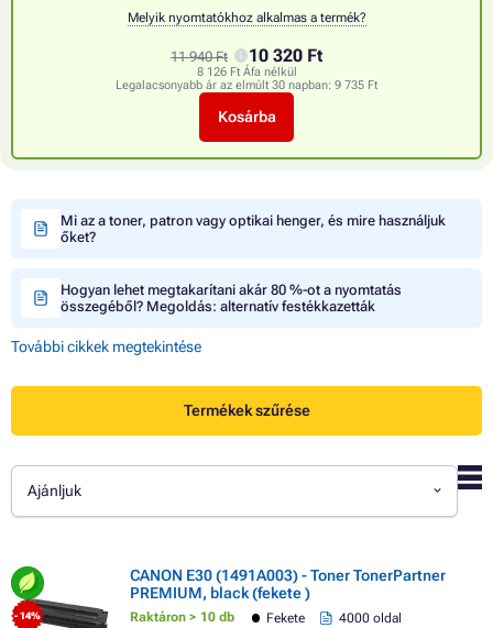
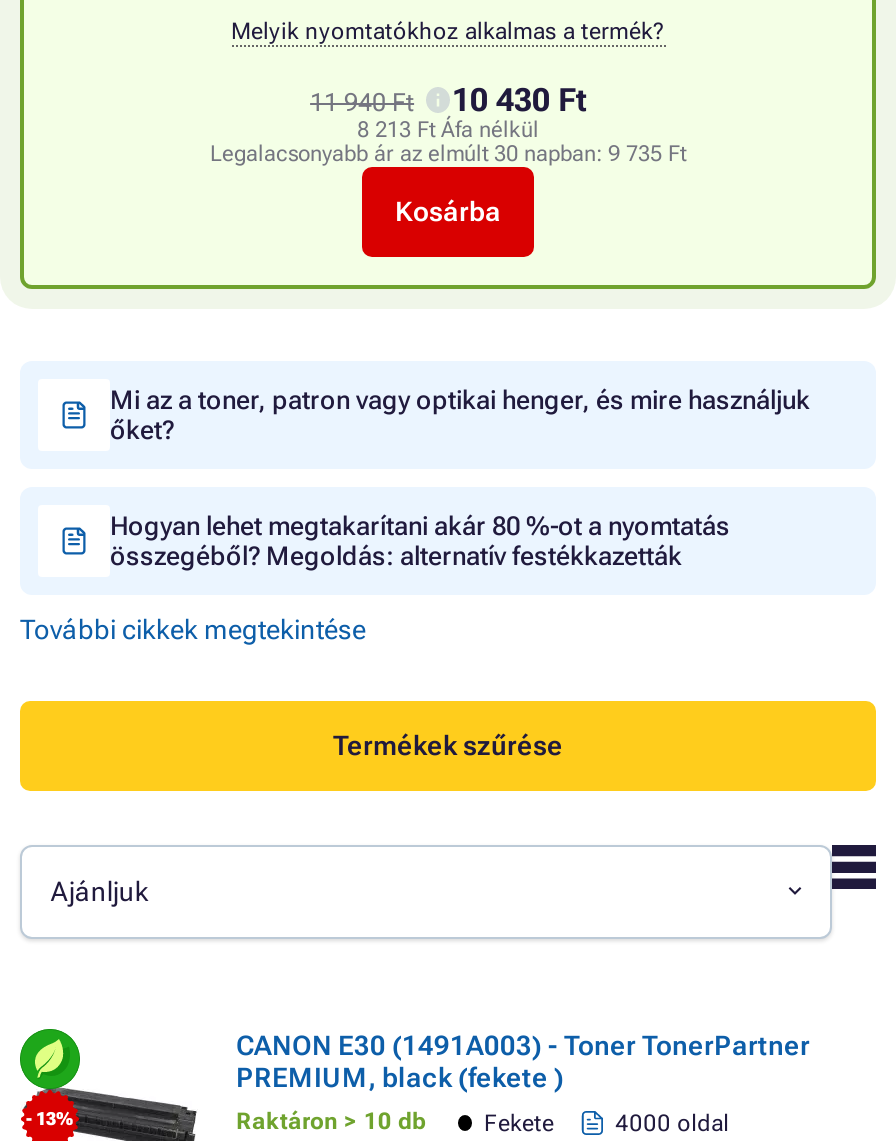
[249,45,322,66] 10 320 Ft -> [452,80,586,118] 10 430 Ft
[196,64,297,79] 8 126 Ft Áfa nélkül -> [357,116,539,142] 8 213 Ft Áfa nélkül
[14,610,41,621] - 14% -> [26,1109,74,1129] - 13%

